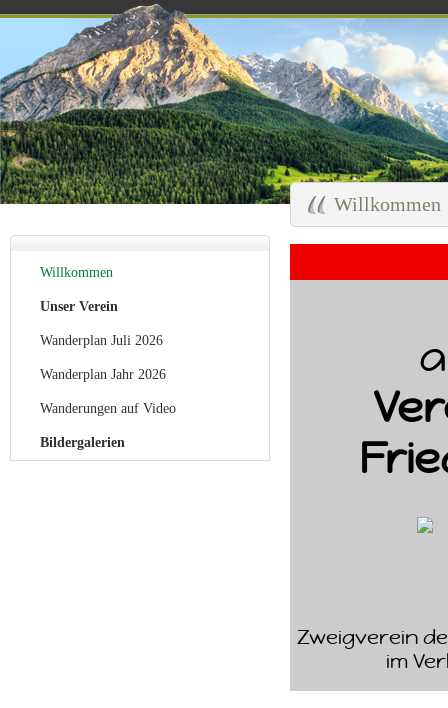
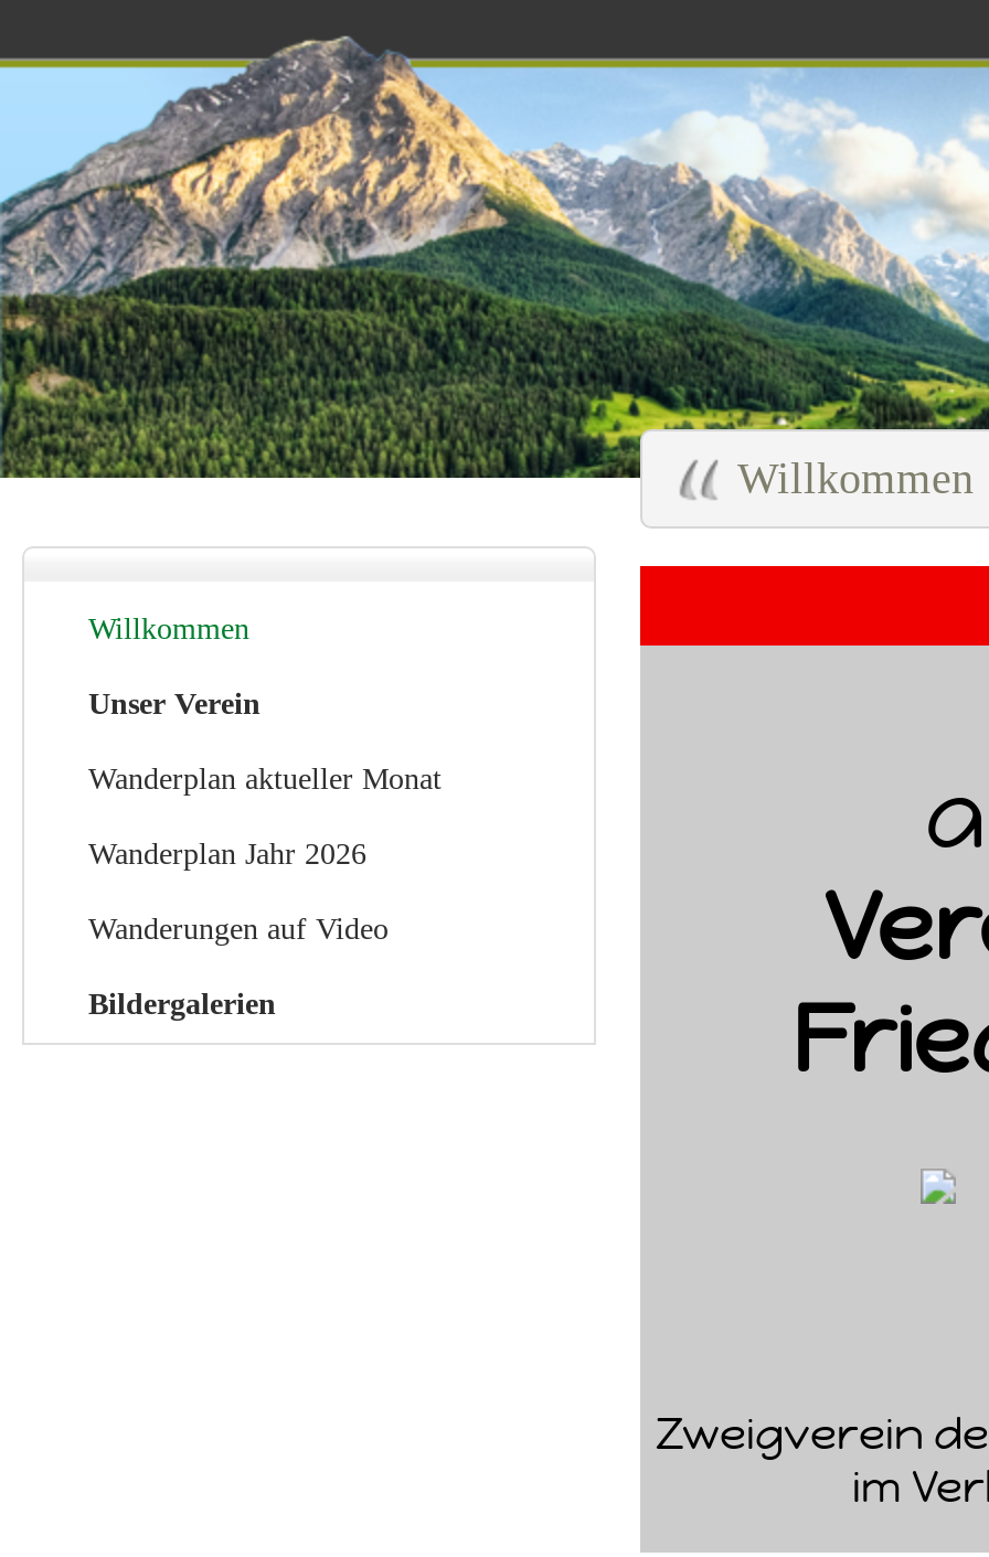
[40,333,163,348] Wanderplan Juli 2026 -> [88,762,442,796] Wanderplan aktueller Monat

